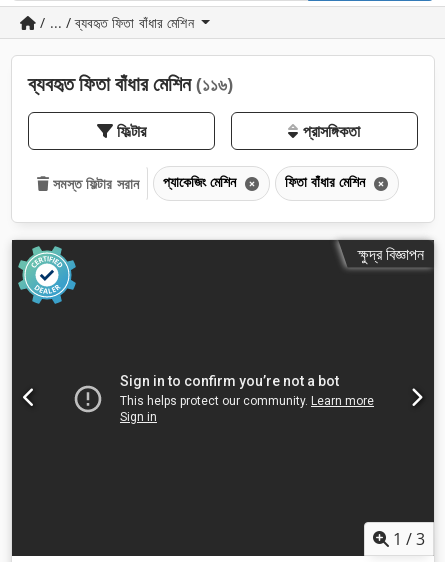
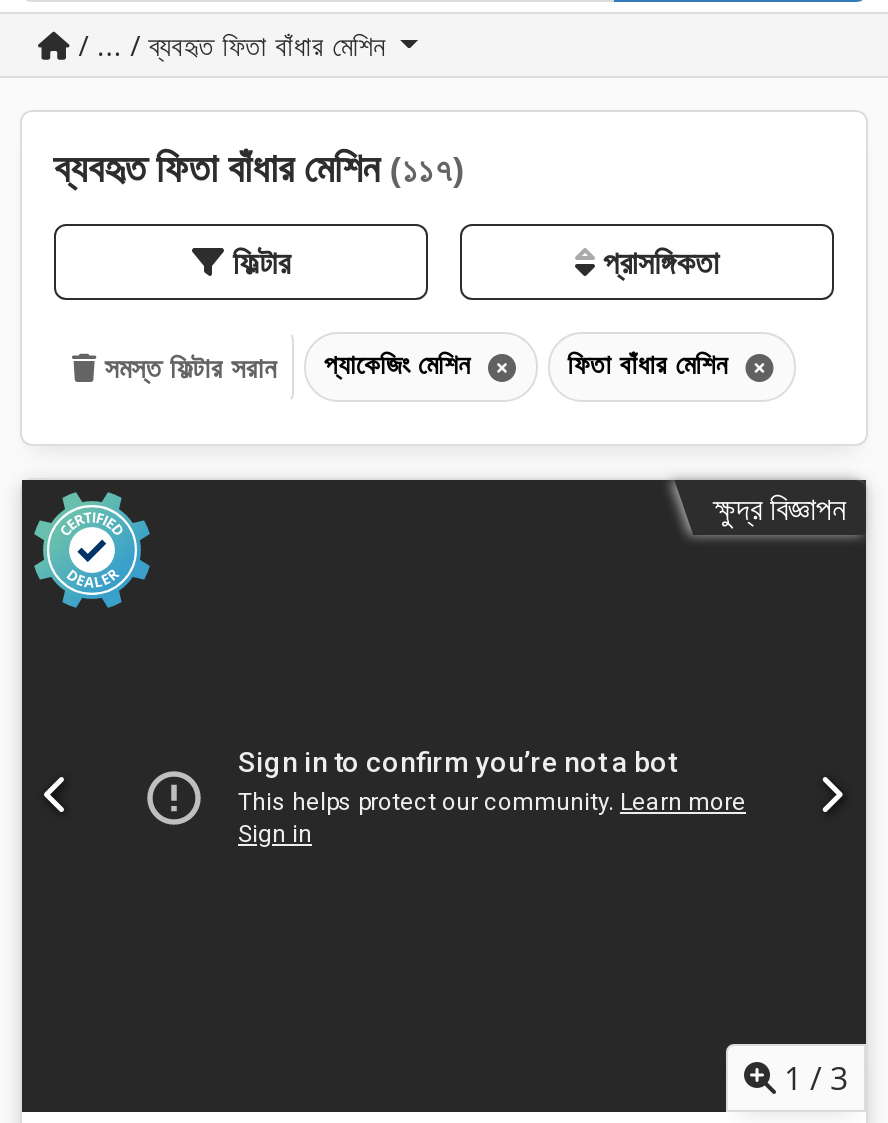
[28,70,233,97] ব্যবহৃত ফিতা বাঁধার মেশিন(১১৬) -> [54,140,464,194] ব্যবহৃত ফিতা বাঁধার মেশিন(১১৭)

